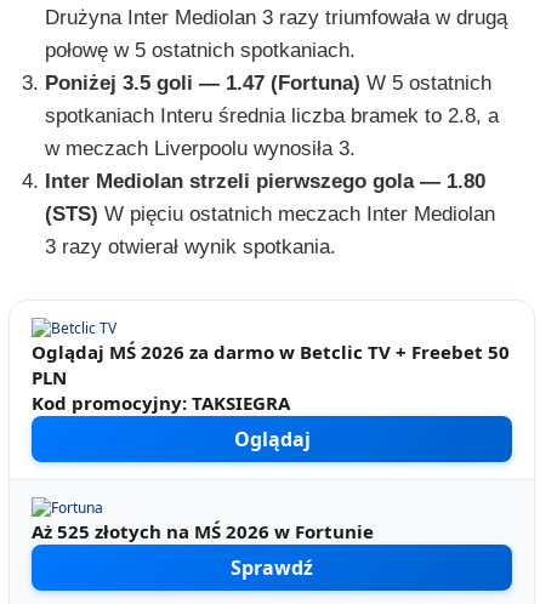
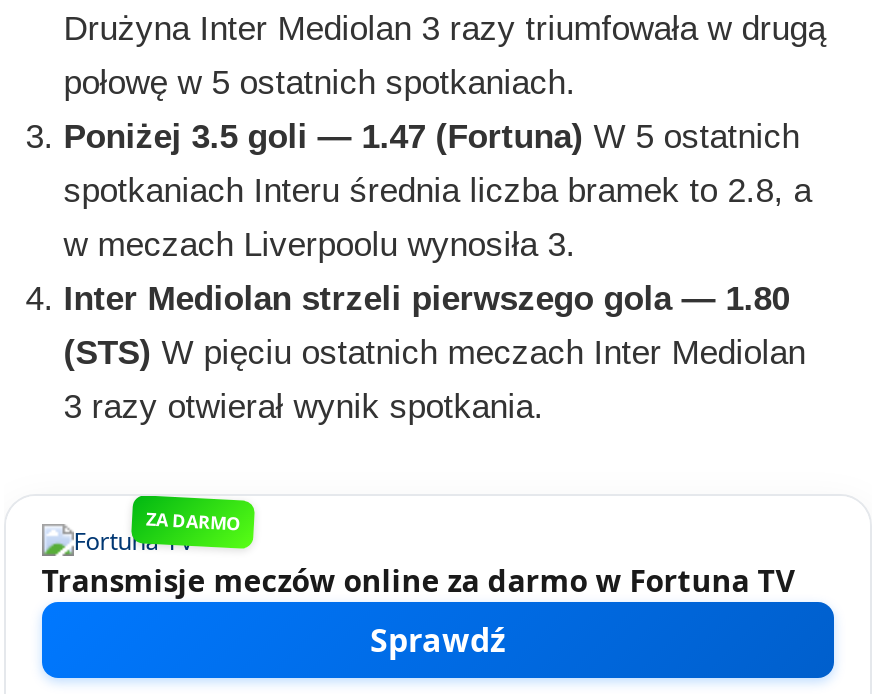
[31,340,509,453] Oglądaj MŚ 2026 za darmo w Betclic TV + Freebet 50 | PLN | Kod promocyjny: TAKSIEGRA | Oglądaj -> [145,506,240,537] ZA DARMO
[31,519,373,544] Aż 525 złotych na MŚ 2026 w Fortunie -> [41,560,795,600] Transmisje meczów online za darmo w Fortuna TV

